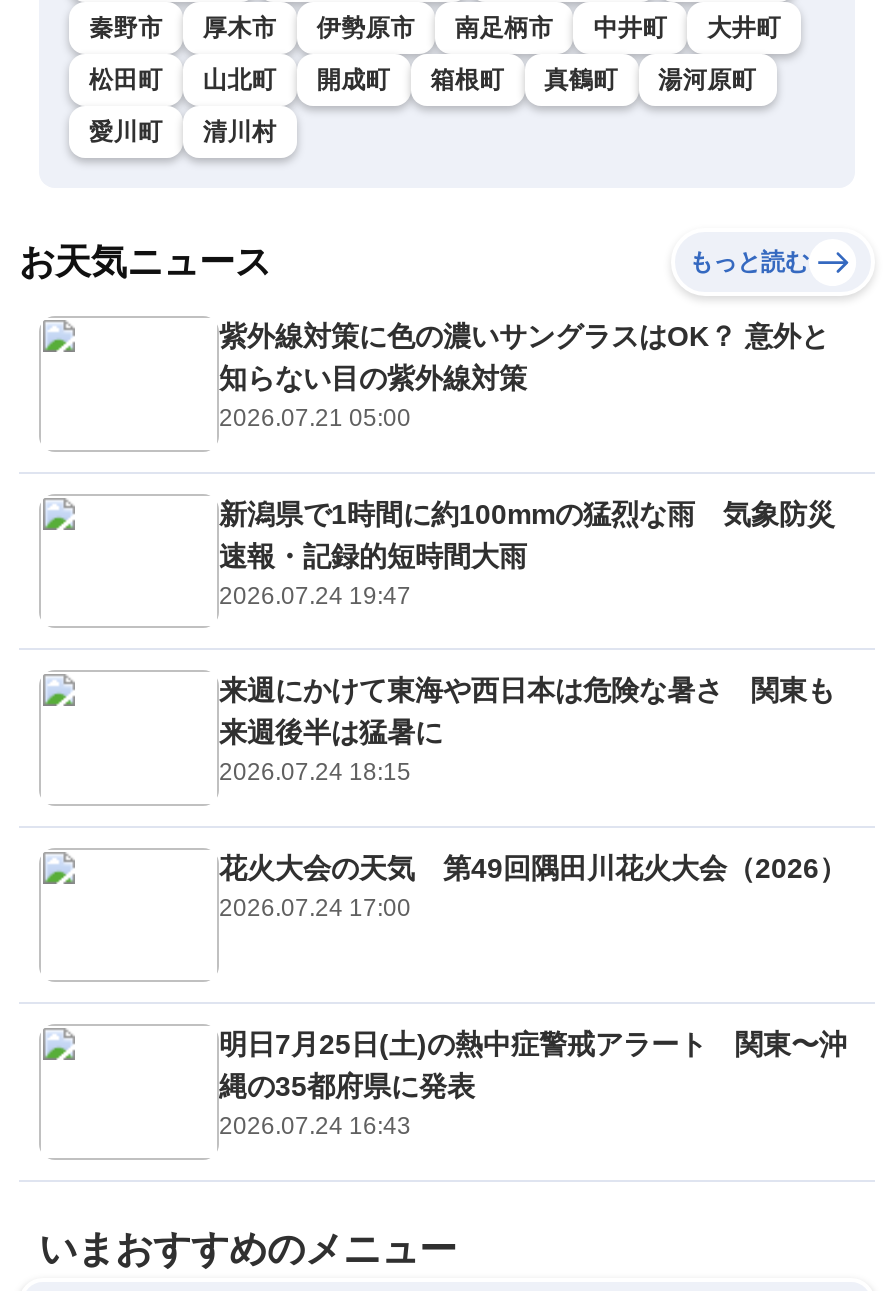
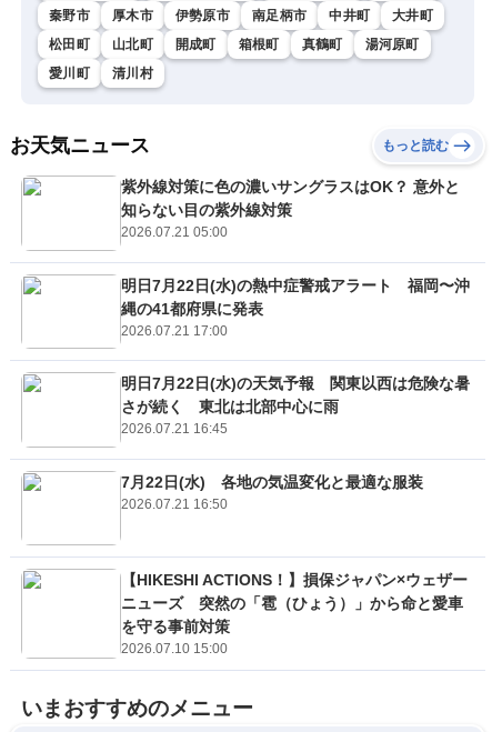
[219,497,835,609] 新潟県で1時間に約100mmの猛烈な雨 気象防災 | 速報・記録的短時間大雨 | 2026.07.24 19:47 -> [121,276,470,338] 明日7月22日(水)の熱中症警戒アラート 福岡〜沖 | 縄の41都府県に発表 | 2026.07.21 17:00
[219,674,835,786] 来週にかけて東海や西日本は危険な暑さ 関東も | 来週後半は猛暑に | 2026.07.24 18:15 -> [121,375,470,437] 明日7月22日(水)の天気予報 関東以西は危険な暑 | さが続く 東北は北部中心に雨 | 2026.07.21 16:45
[219,851,847,921] 花火大会の天気 第49回隅田川花火大会（2026） | 2026.07.24 17:00 -> [121,473,423,512] 7月22日(水) 各地の気温変化と最適な服装 | 2026.07.21 16:50
[219,1028,847,1140] 明日7月25日(土)の熱中症警戒アラート 関東〜沖 | 縄の35都府県に発表 | 2026.07.24 16:43 -> [121,571,468,657] 【HIKESHI ACTIONS！】損保ジャパン×ウェザー | ニューズ 突然の「雹（ひょう）」から命と愛車 | を守る事前対策 | 2026.07.10 15:00

